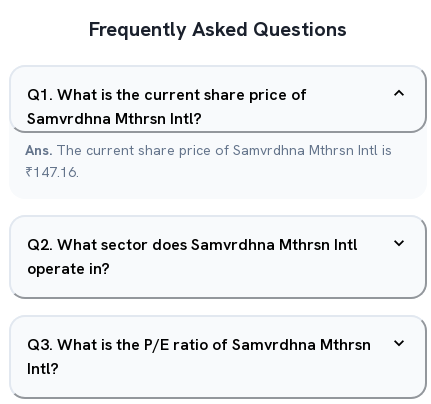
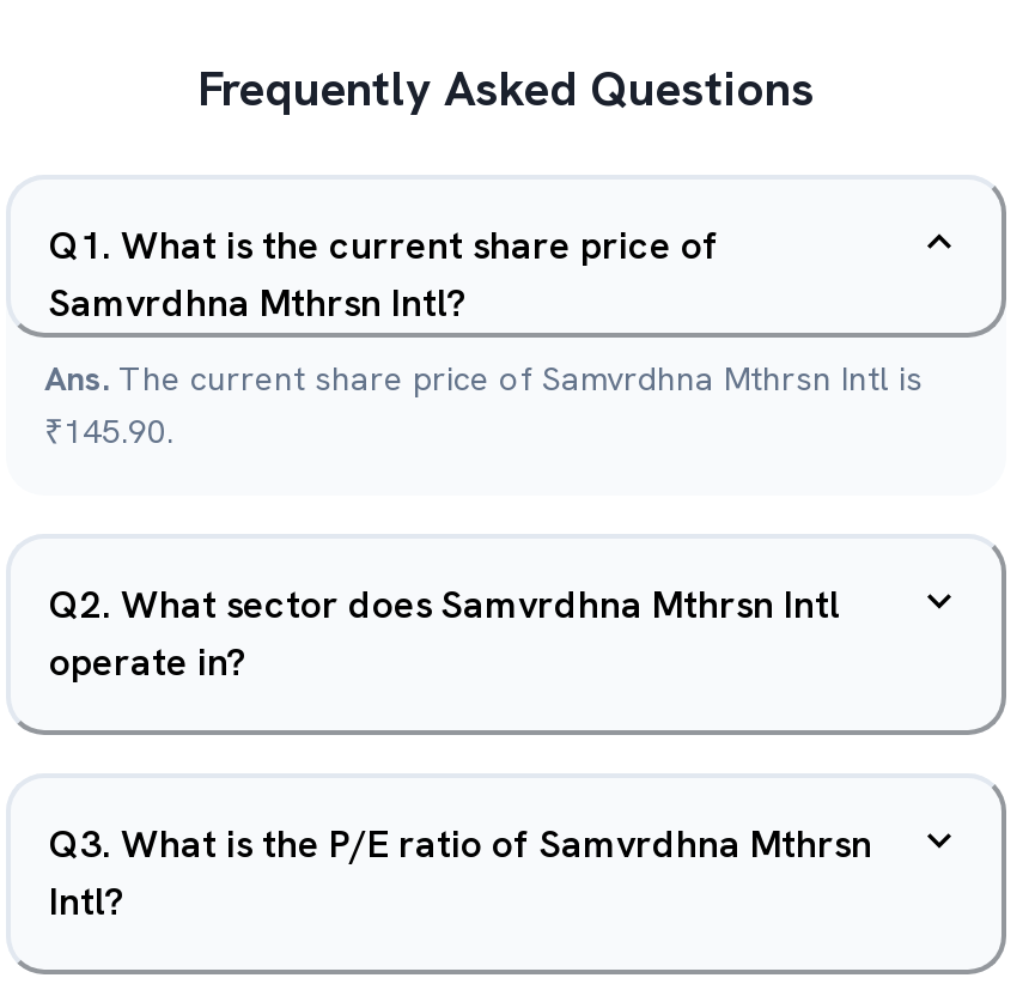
[25,163,79,181] ₹147.16. -> [44,409,173,452] ₹145.90.

